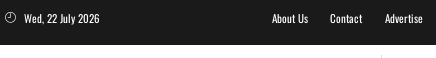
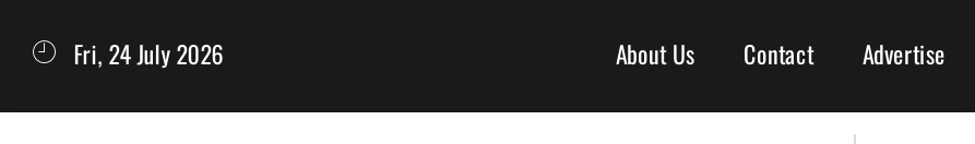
[24,10,100,26] Wed, 22 July 2026 -> [74,36,224,71] Fri, 24 July 2026

